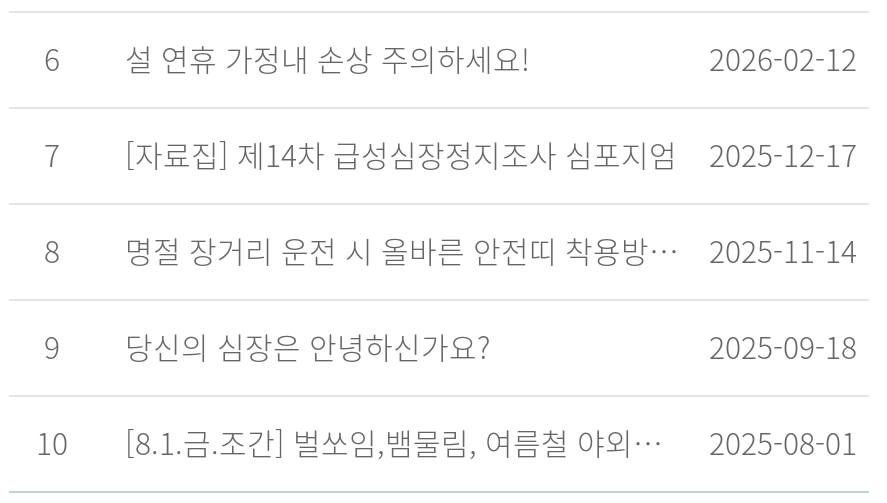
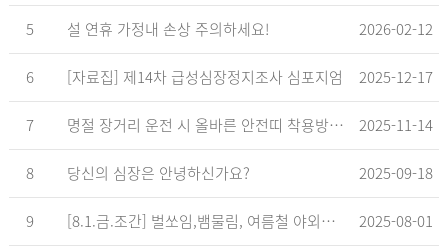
[44,37,529,81] 6 설 연휴 가정내 손상 주의하세요! -> [26,18,269,40] 5 설 연휴 가정내 손상 주의하세요!
[44,133,857,177] 7 [자료집] 제14차 급성심장정지조사 심포지엄 2025-12-17 -> [26,66,433,88] 6 [자료집] 제14차 급성심장정지조사 심포지엄 2025-12-17
[44,229,60,273] 8 -> [26,114,34,136] 7
[44,325,491,369] 9 당신의 심장은 안녕하신가요? -> [26,162,250,184] 8 당신의 심장은 안녕하신가요?
[36,421,68,465] 10 -> [26,210,34,232] 9

